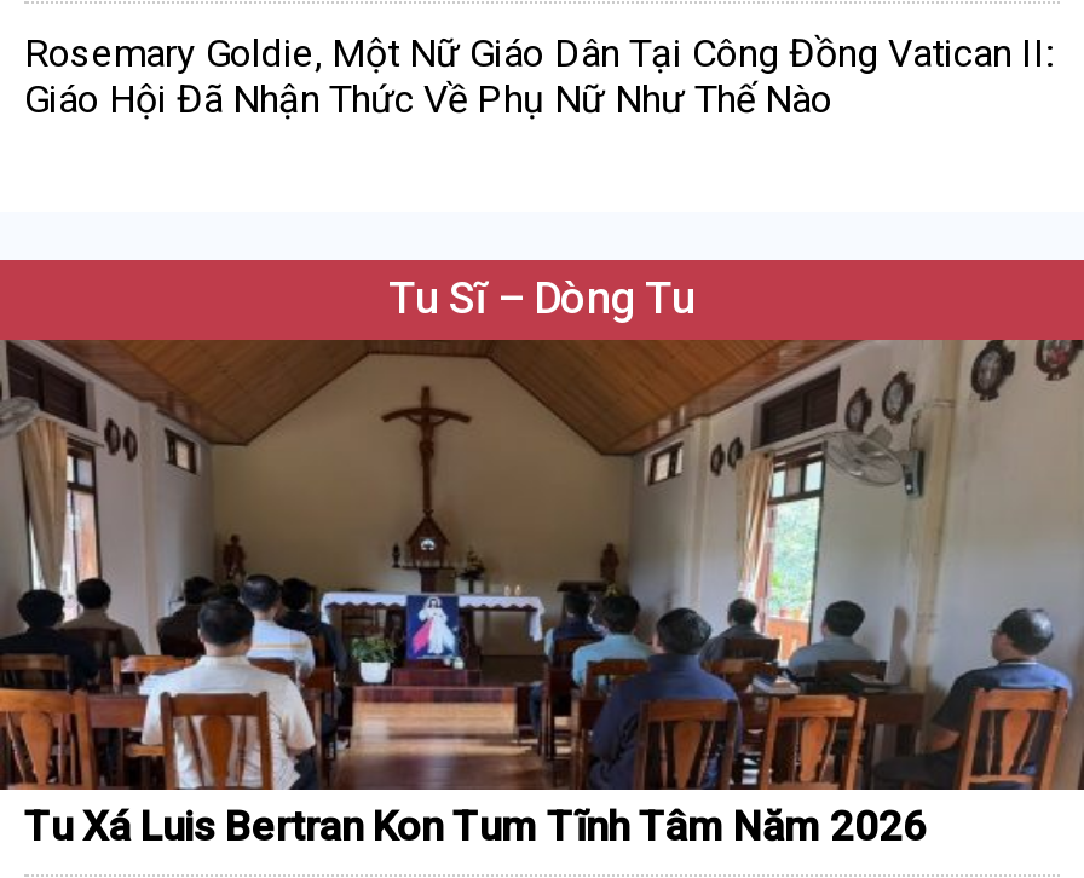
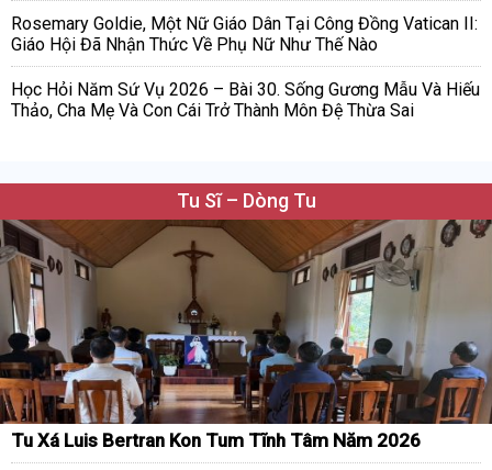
none -> [11,80,480,121] Học Hỏi Năm Sứ Vụ 2026 – Bài 30. Sống Gương Mẫu Và Hiếu | Thảo, Cha Mẹ Và Con Cái Trở Thành Môn Đệ Thừa Sai

